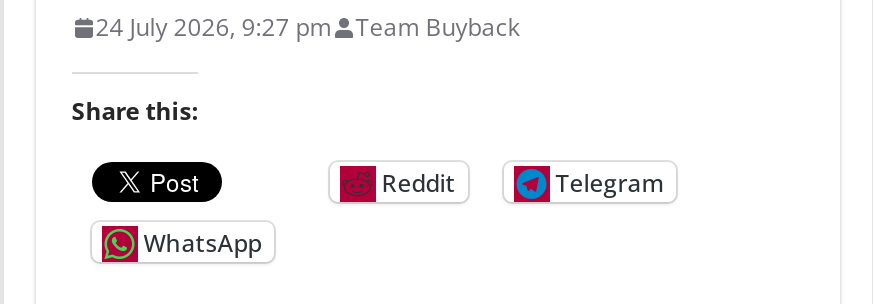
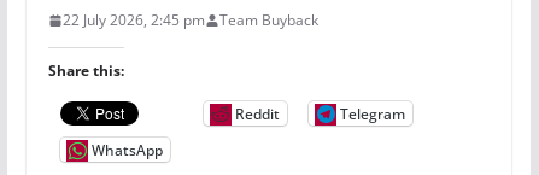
[95,11,519,45] 24 July 2026, 9:27 pm Team Buyback -> [62,10,318,31] 22 July 2026, 2:45 pm Team Buyback

